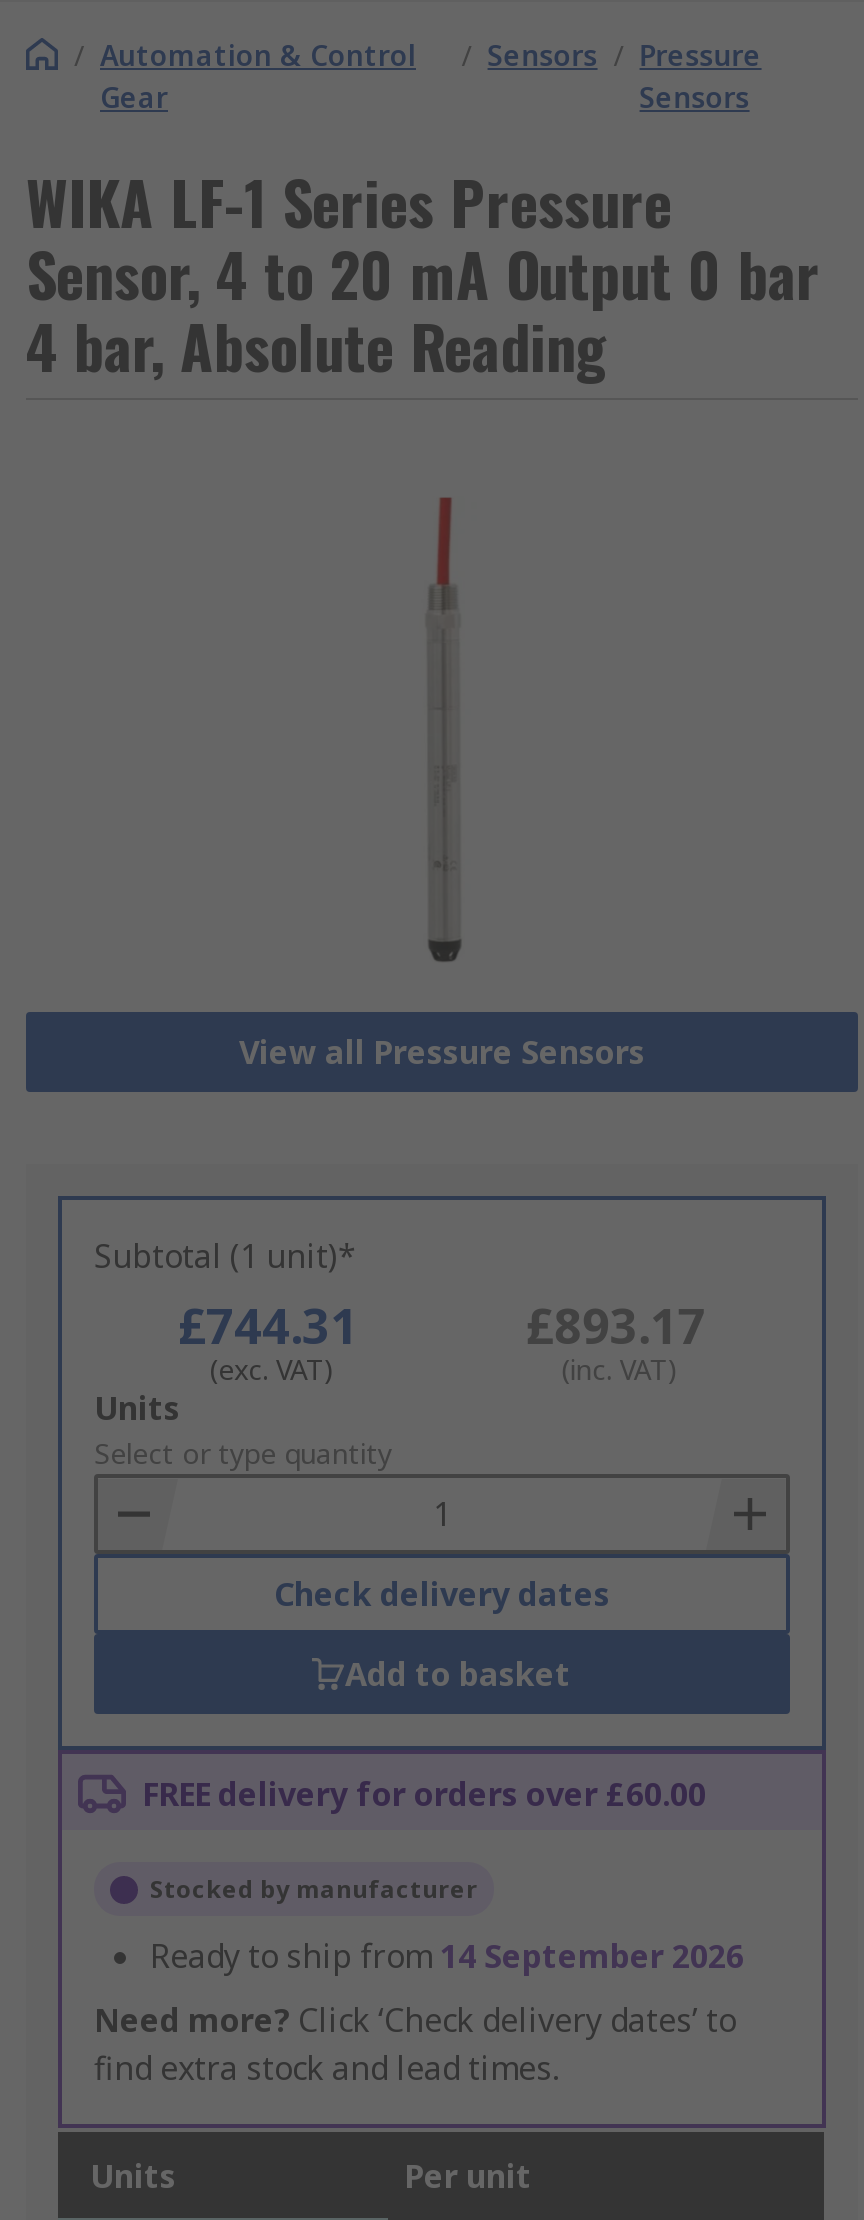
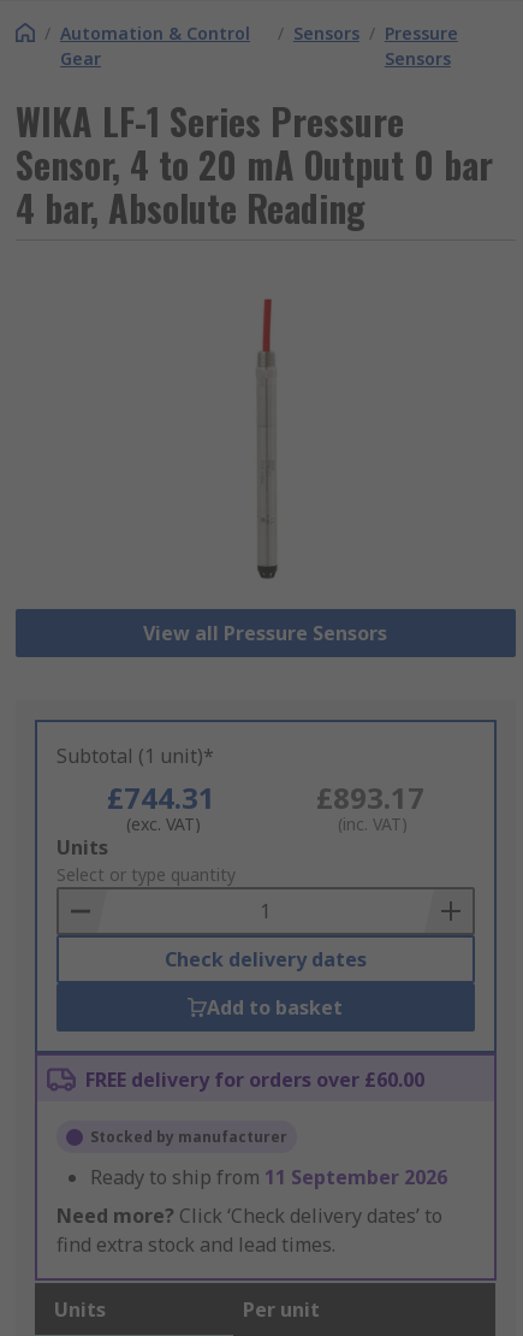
[150,1935,744,1979] Ready to ship from 14 September 2026 -> [90,1164,447,1191] Ready to ship from 11 September 2026

